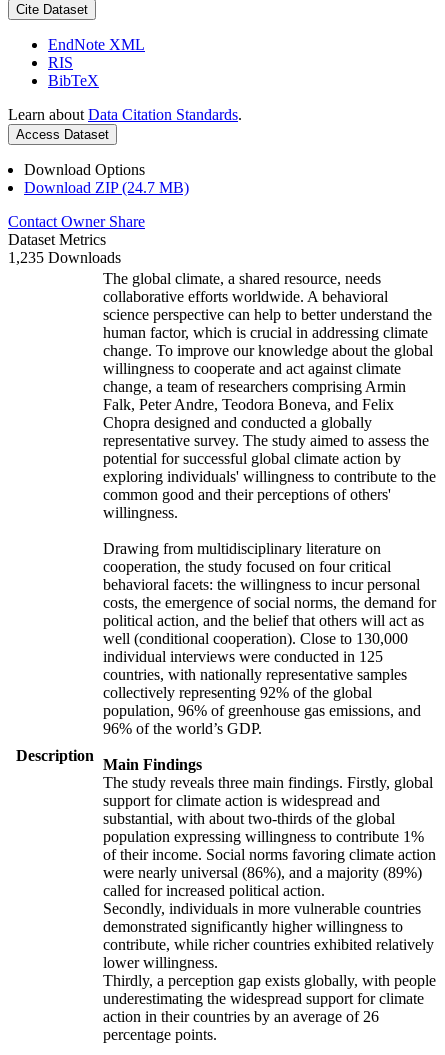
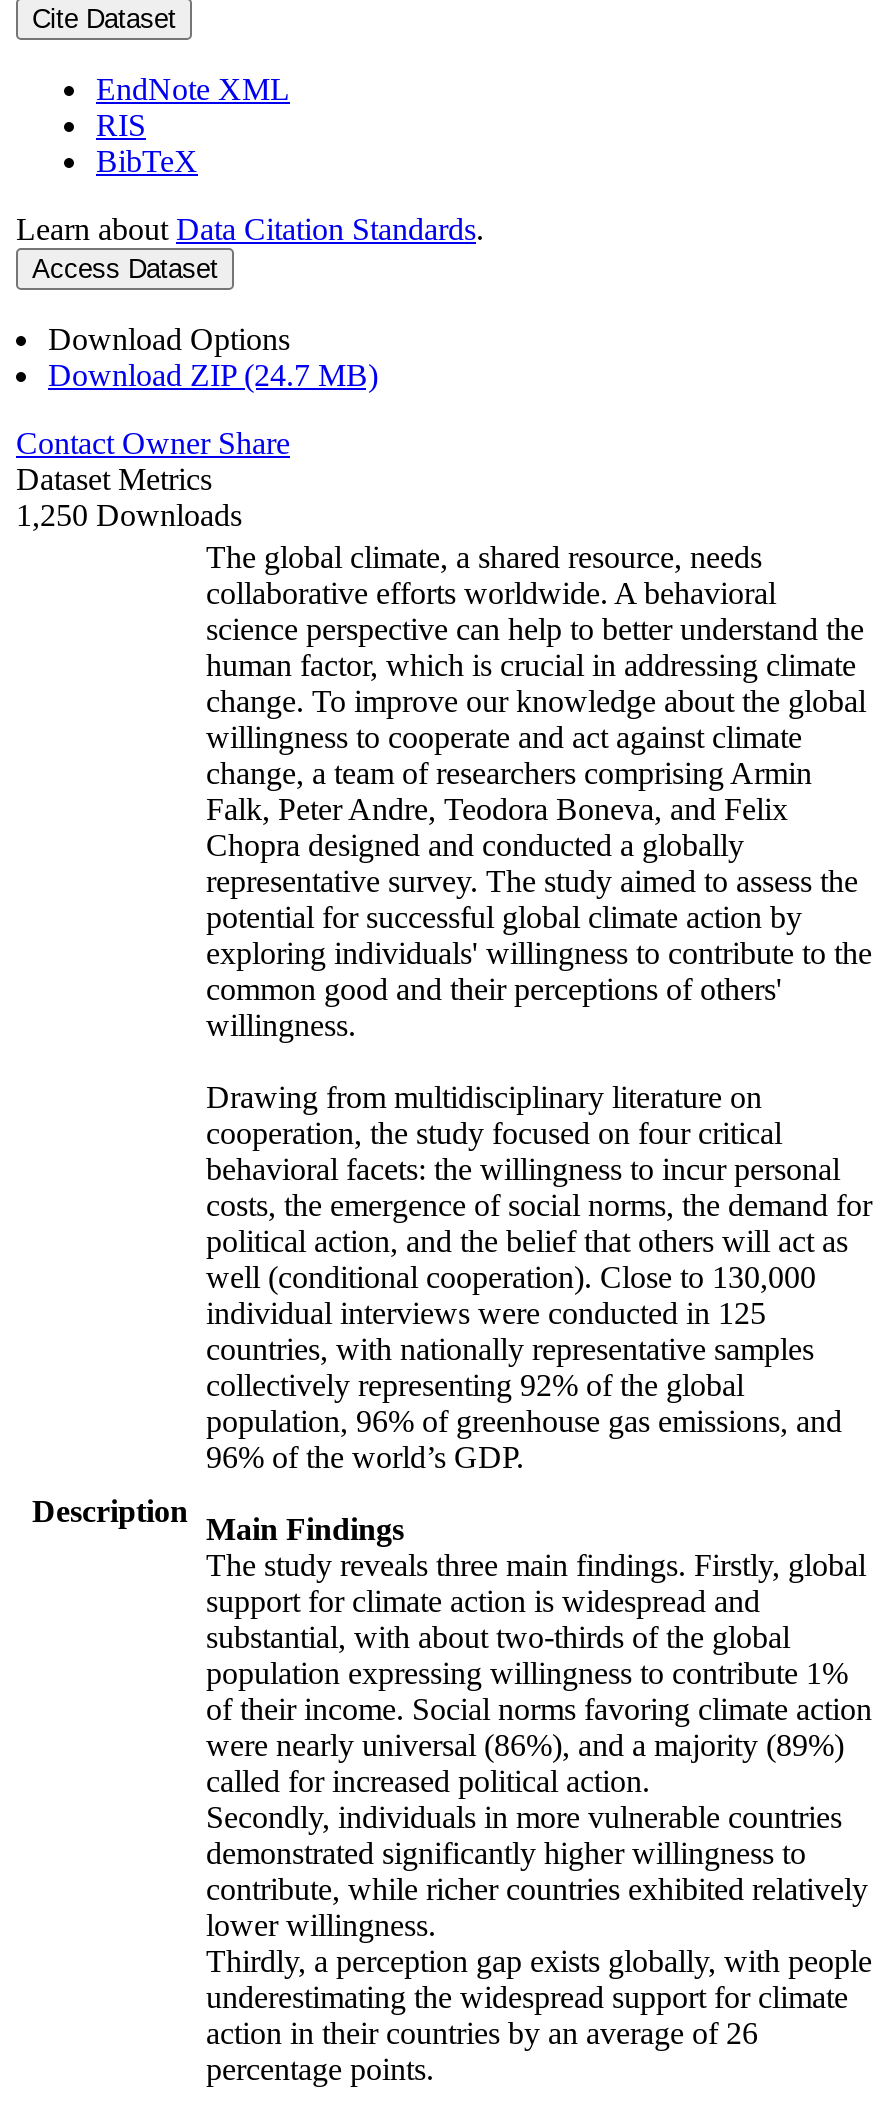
[8,249,121,266] 1,235 Downloads -> [16,499,242,533] 1,250 Downloads

